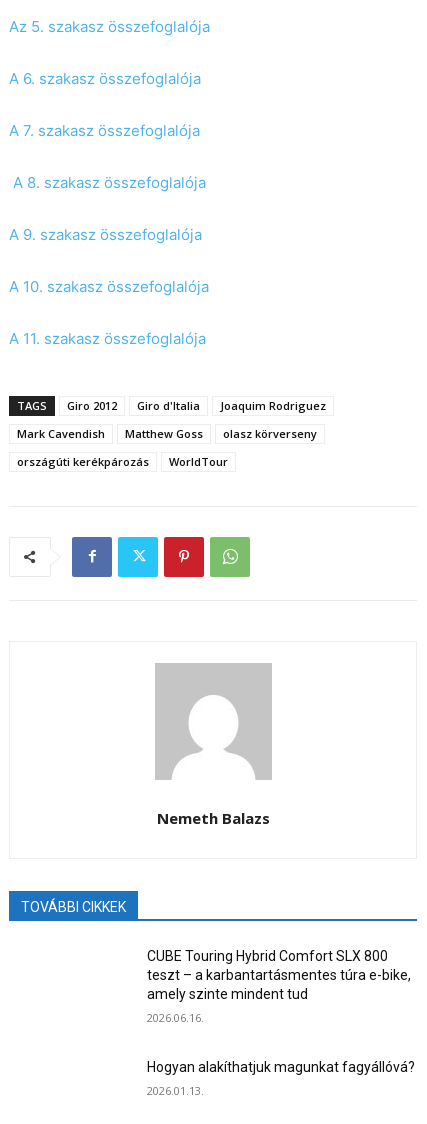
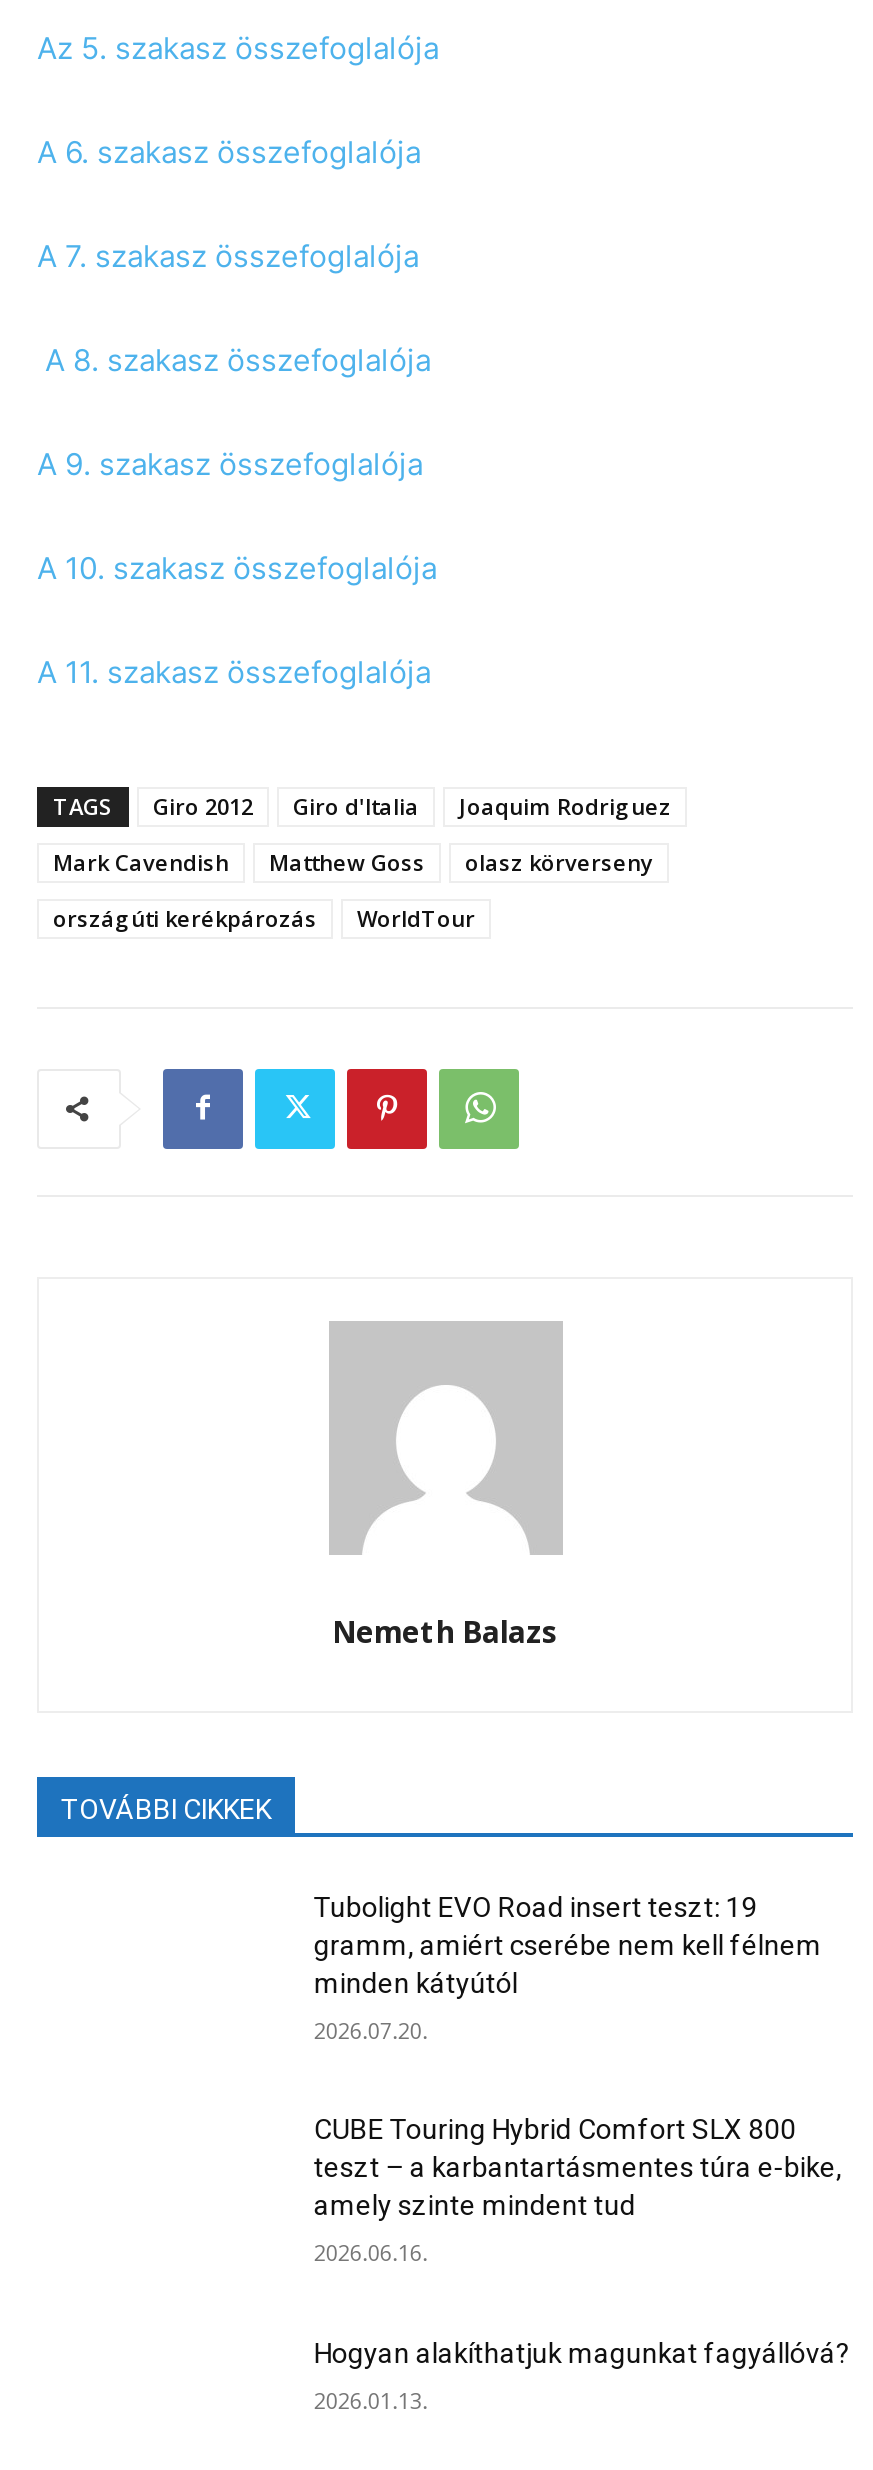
none -> [314,1891,822,2045] Tubolight EVO Road insert teszt: 19 | gramm, amiért cserébe nem kell félnem | minden kátyútól | 2026.07.20.

